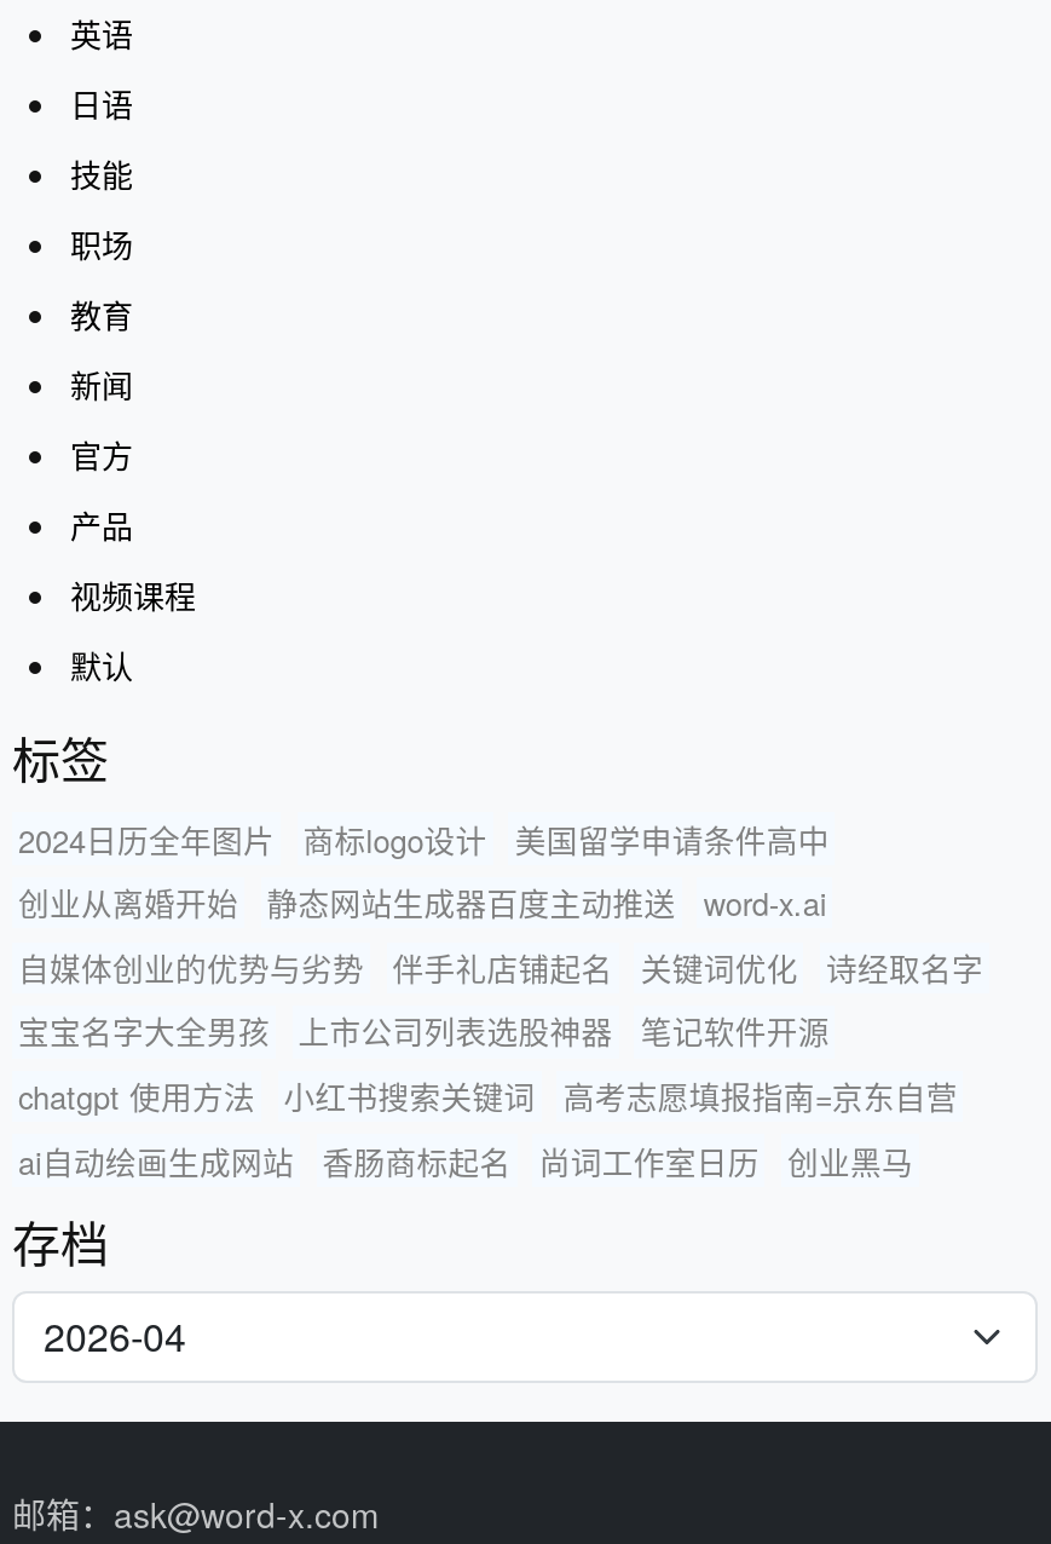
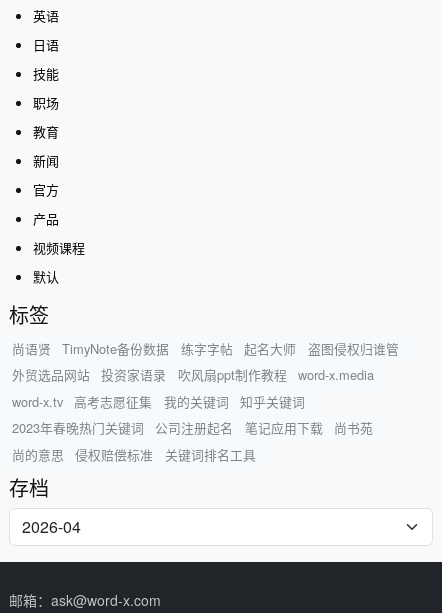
[18,816,983,1184] 2024日历全年图片 | 商标logo设计 | 美国留学申请条件高中 | 创业从离婚开始 | 静态网站生成器百度主动推送 | word-x.ai | 自媒体创业的优势与劣势 | 伴手礼店铺起名 | 关键词优化 | 诗经取名字 | 宝宝名字大全男孩 | 上市公司列表选股神器 | 笔记软件开源 | chatgpt 使用方法 | 小红书搜索关键词 | 高考志愿填报指南=京东自营 | ai自动绘画生成网站 | 香肠商标起名 | 尚词工作室日历 | 创业黑马 -> [11,339,399,464] 尚语贤 | TimyNote备份数据 | 练字字帖 | 起名大师 | 盗图侵权归谁管 | 外贸选品网站 | 投资家语录 | 吹风扇ppt制作教程 | word-x.media | word-x.tv | 高考志愿征集 | 我的关键词 | 知乎关键词 | 2023年春晚热门关键词 | 公司注册起名 | 笔记应用下载 | 尚书苑 | 尚的意思 | 侵权赔偿标准 | 关键词排名工具

